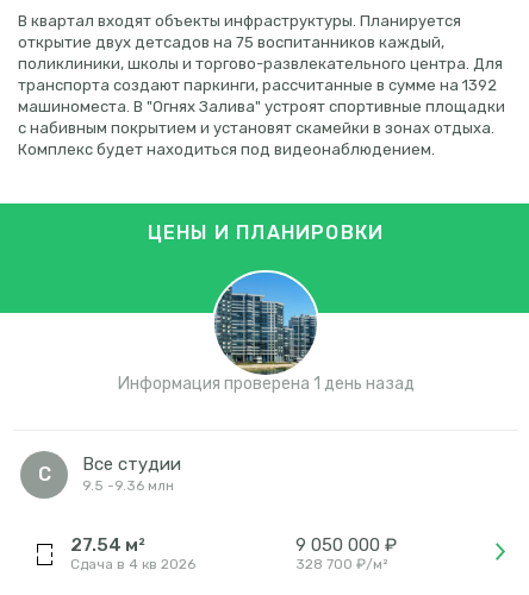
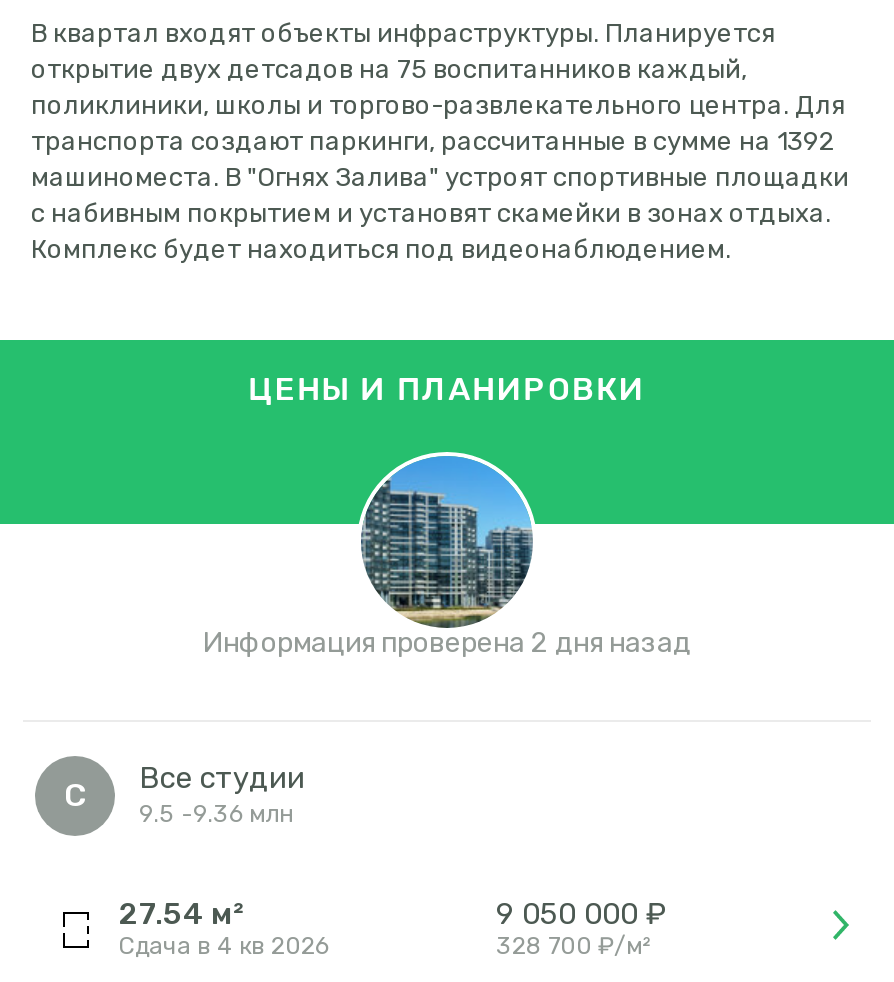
[117,374,414,394] Информация проверена 1 день назад -> [203,626,691,660] Информация проверена 2 дня назад

